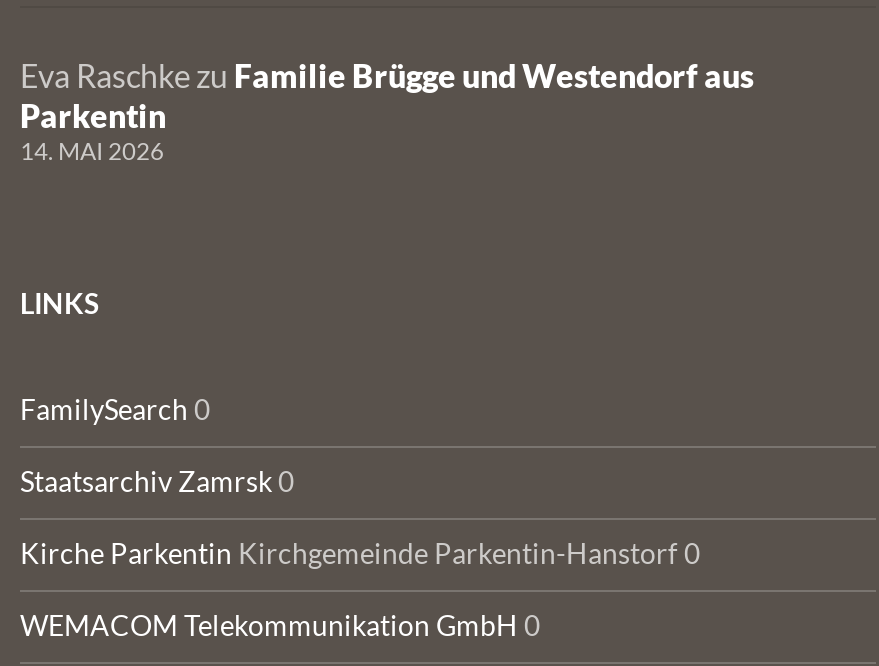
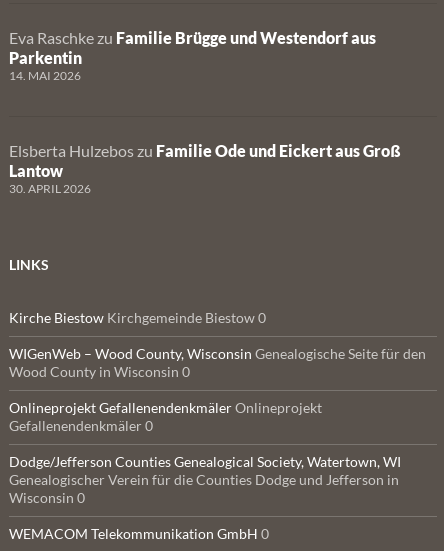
none -> [9,141,401,196] Elsberta Hulzebos zu Familie Ode und Eickert aus Groß | Lantow | 30. APRIL 2026
[20,392,700,570] FamilySearch 0 | Staatsarchiv Zamrsk 0 | Kirche Parkentin Kirchgemeinde Parkentin-Hanstorf 0 -> [9,309,426,506] Kirche Biestow Kirchgemeinde Biestow 0 | WIGenWeb – Wood County, Wisconsin Genealogische Seite für den | Wood County in Wisconsin 0 | Onlineprojekt Gefallenendenkmäler Onlineprojekt | Gefallenendenkmäler 0 | Dodge/Jefferson Counties Genealogical Society, Watertown, WI | Genealogischer Verein für die Counties Dodge und Jefferson in | Wisconsin 0

